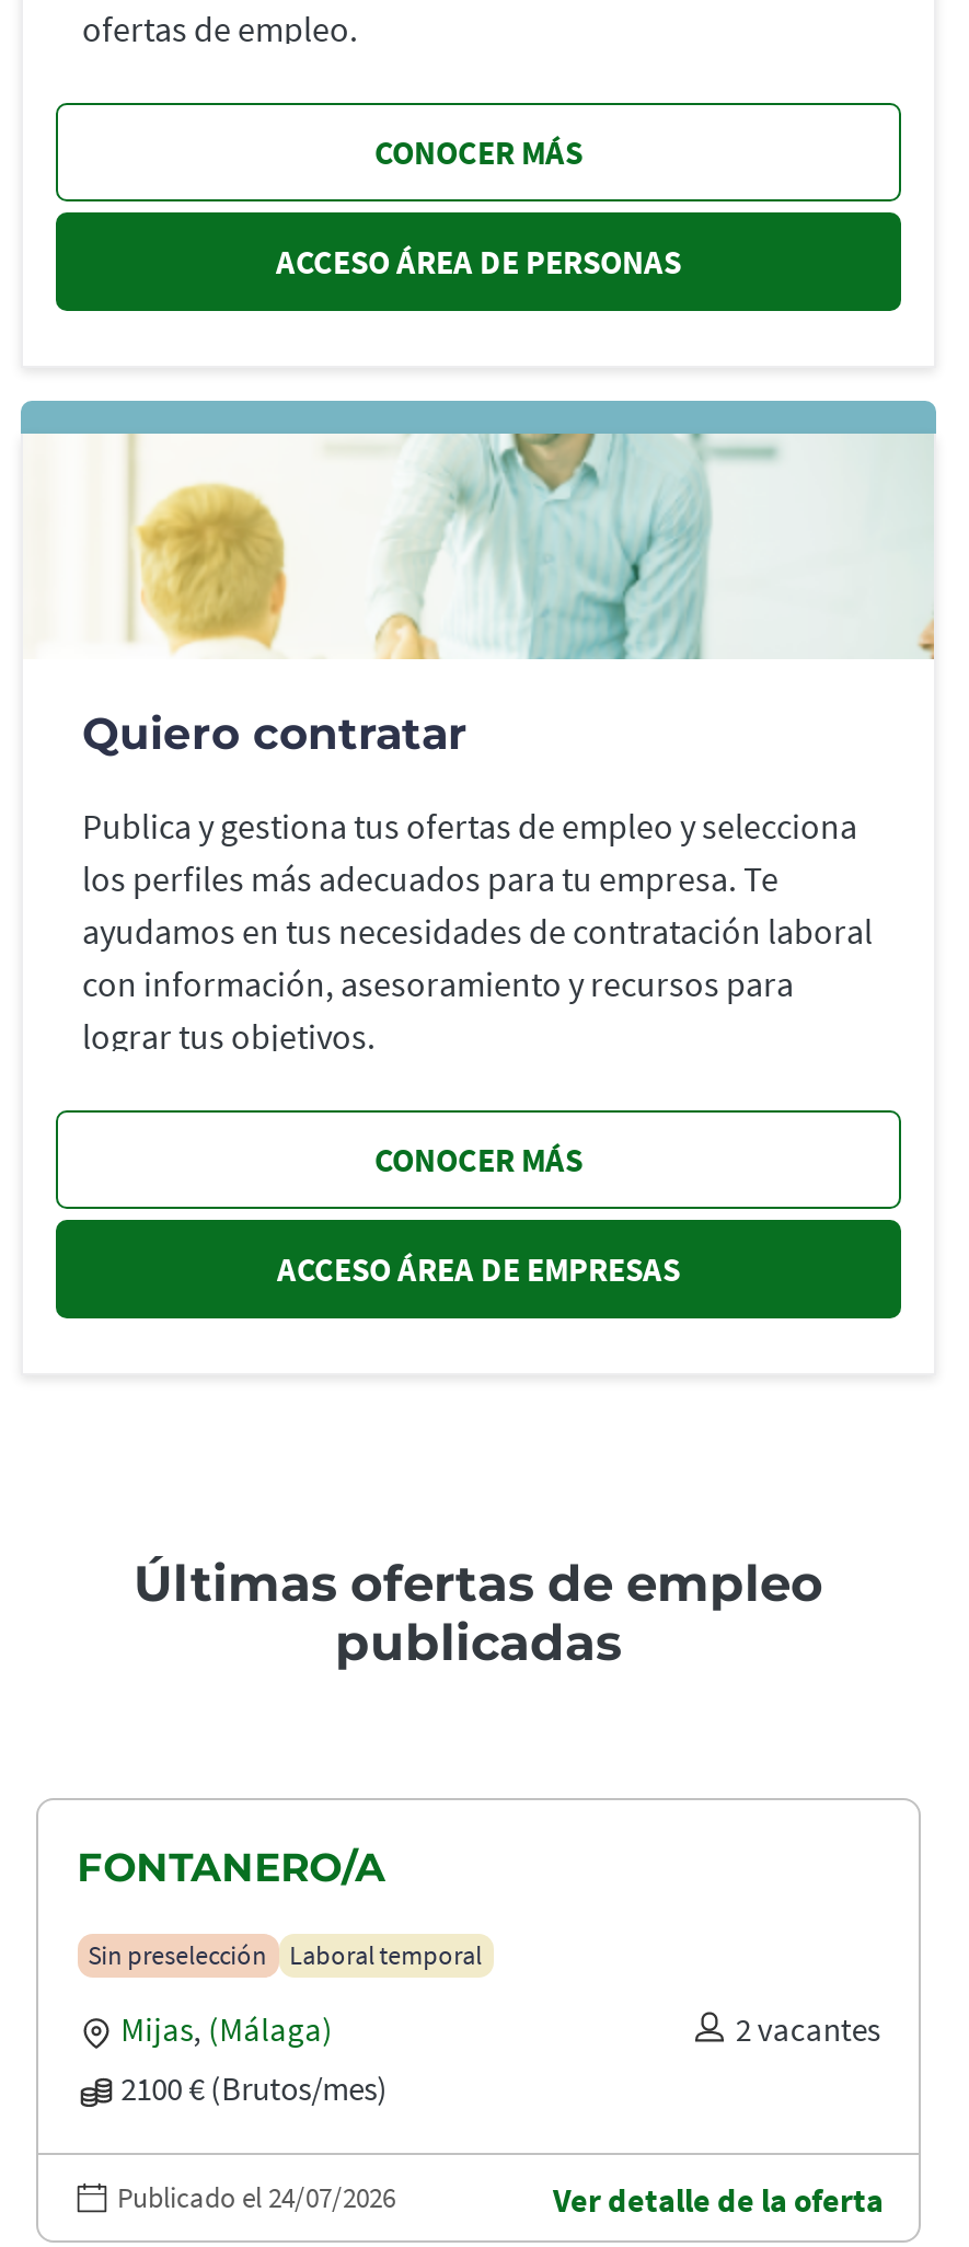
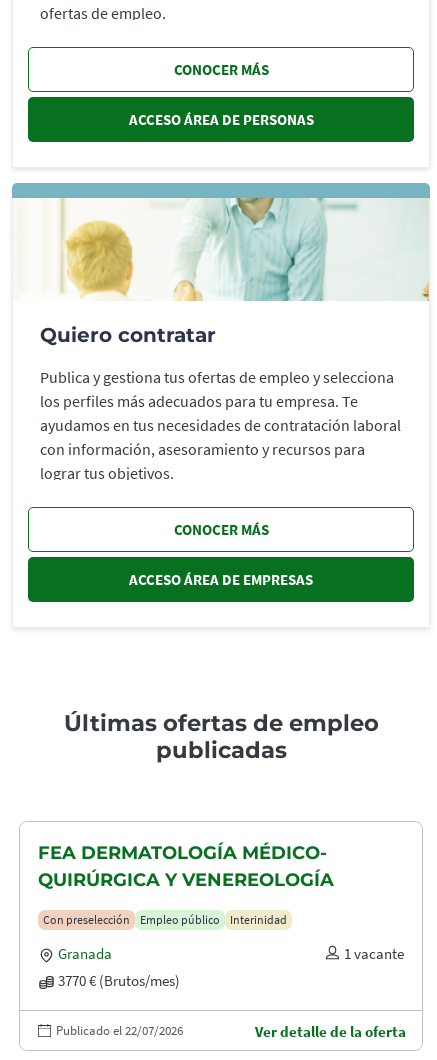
[77,1843,386,1891] FONTANERO/A -> [38,842,334,891] FEA DERMATOLOGÍA MÉDICO- | QUIRÚRGICA Y VENEREOLOGÍA
[88,1937,482,1970] Sin preselección | Laboral temporal -> [43,912,287,927] Con preselección | Empleo público | Interinidad
[121,2007,880,2108] Mijas, (Málaga) | 2 vacantes | 2100 € (Brutos/mes) -> [58,944,404,990] Granada | 1 vacante | 3770 € (Brutos/mes)
[117,2178,395,2215] Publicado el 24/07/2026 -> [56,1022,183,1039] Publicado el 22/07/2026

